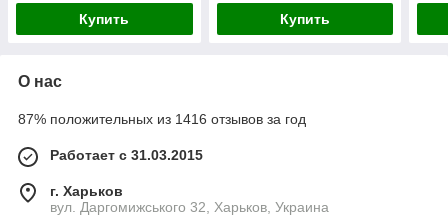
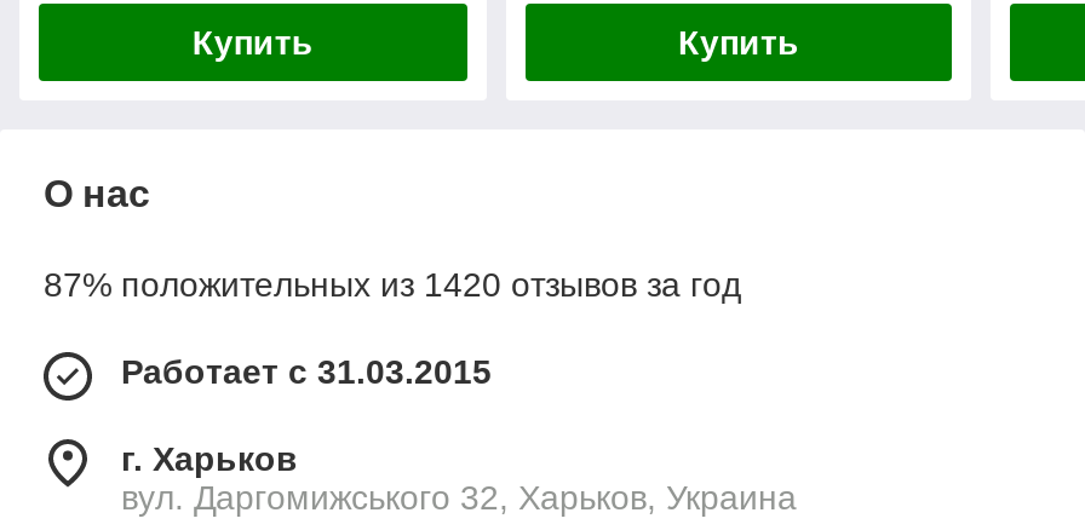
[18,111,306,127] 87% положительных из 1416 отзывов за год -> [44,265,741,303] 87% положительных из 1420 отзывов за год

